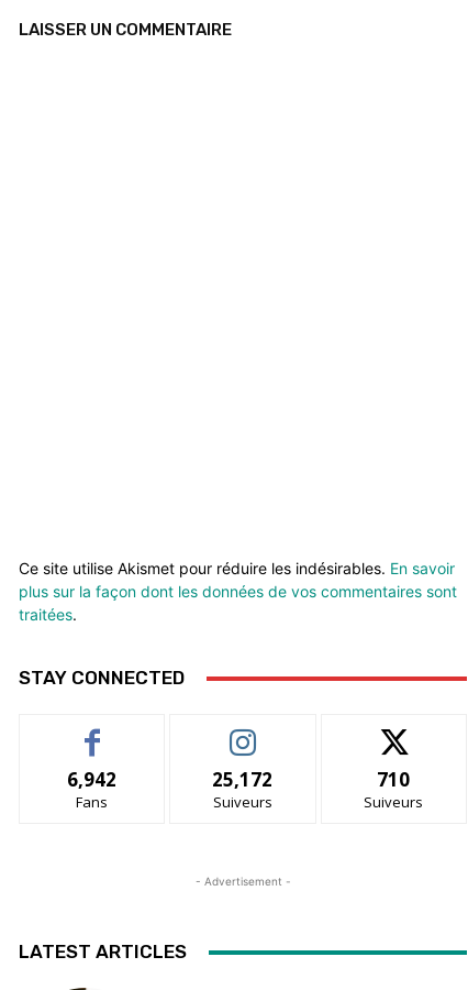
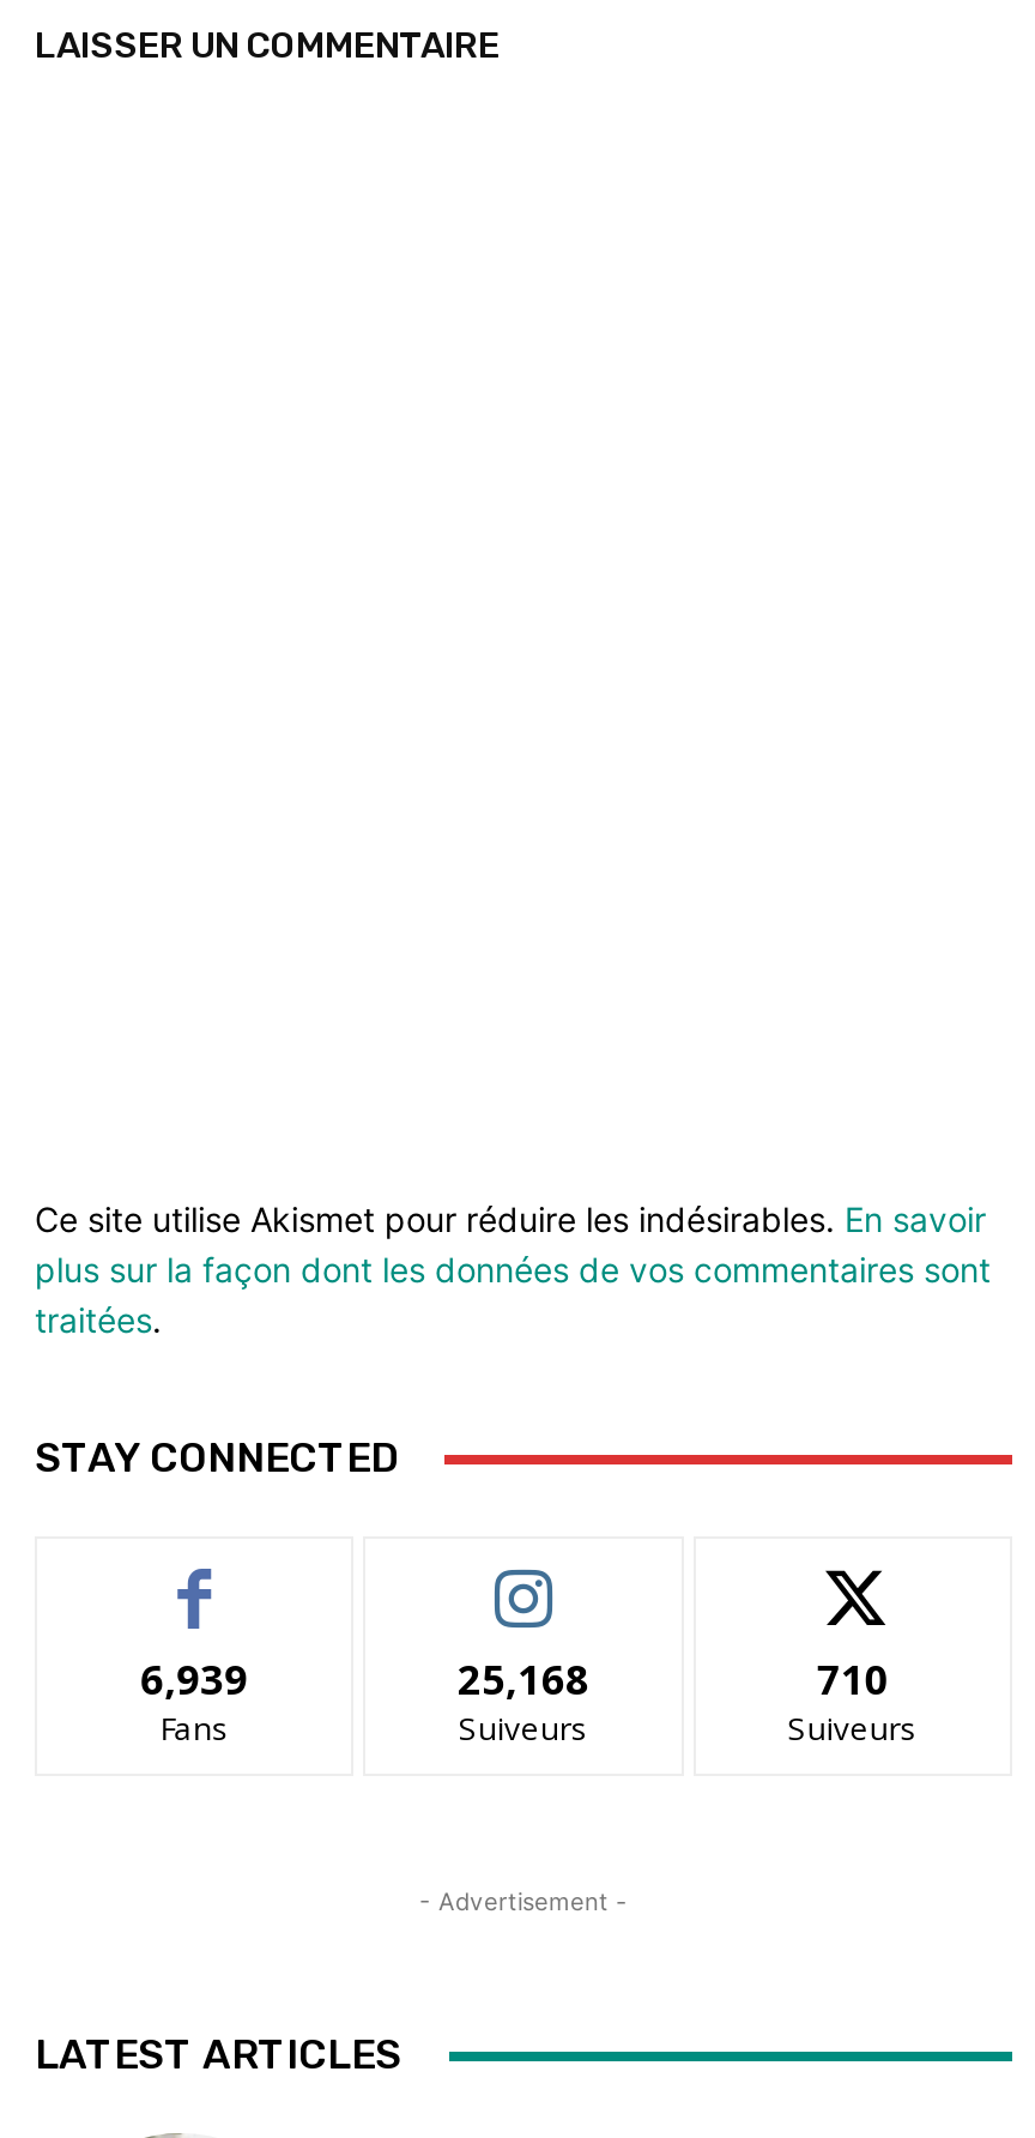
[67,767,117,792] 6,942 -> [141,1651,248,1707] 6,939
[213,767,273,792] 25,172 -> [458,1651,589,1707] 25,168

